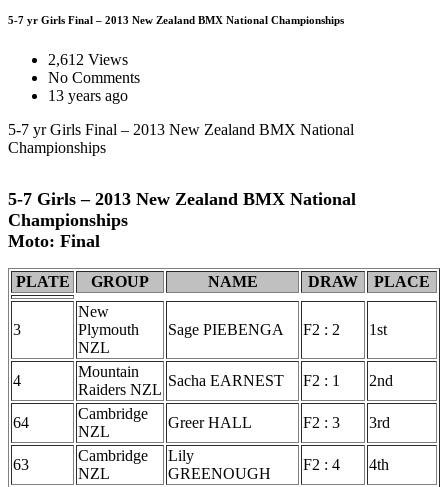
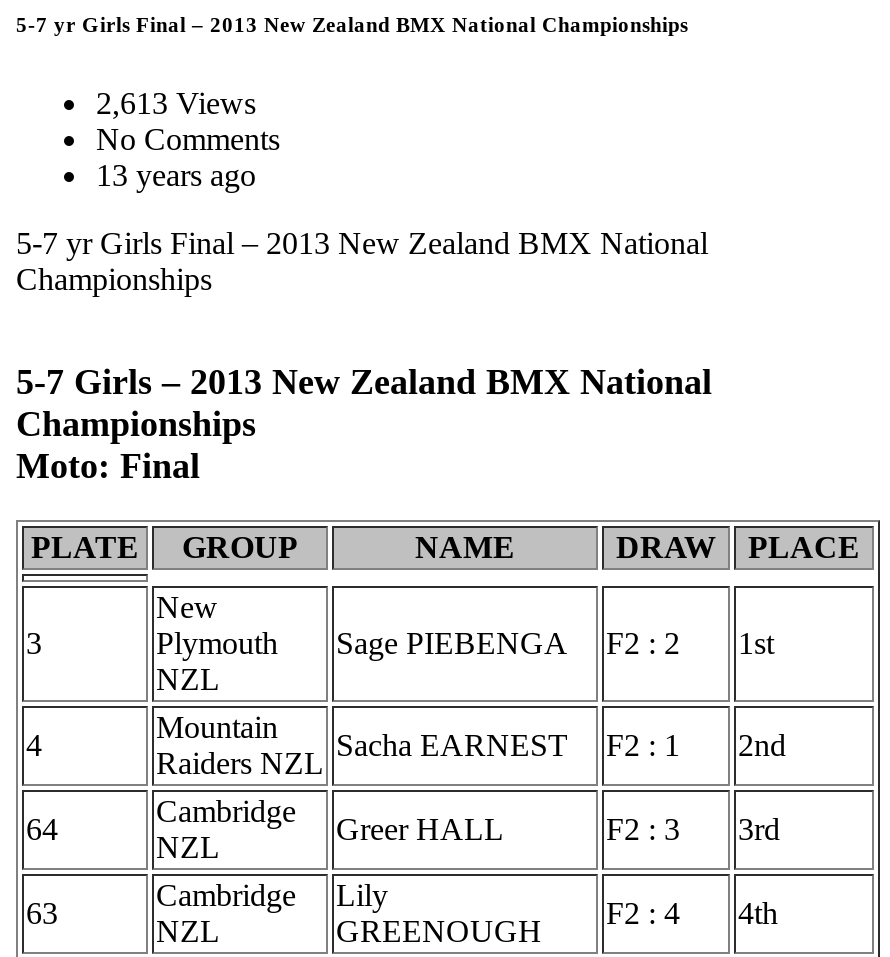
[48,51,128,68] 2,612 Views -> [96,86,256,120] 2,613 Views

